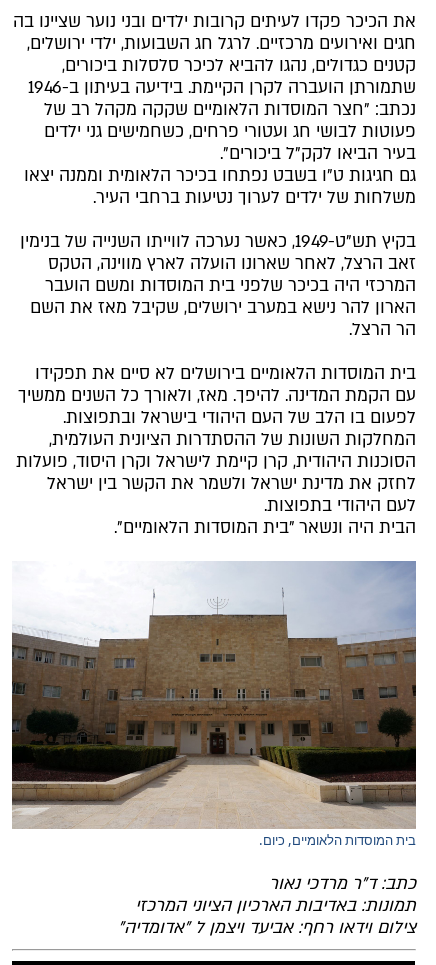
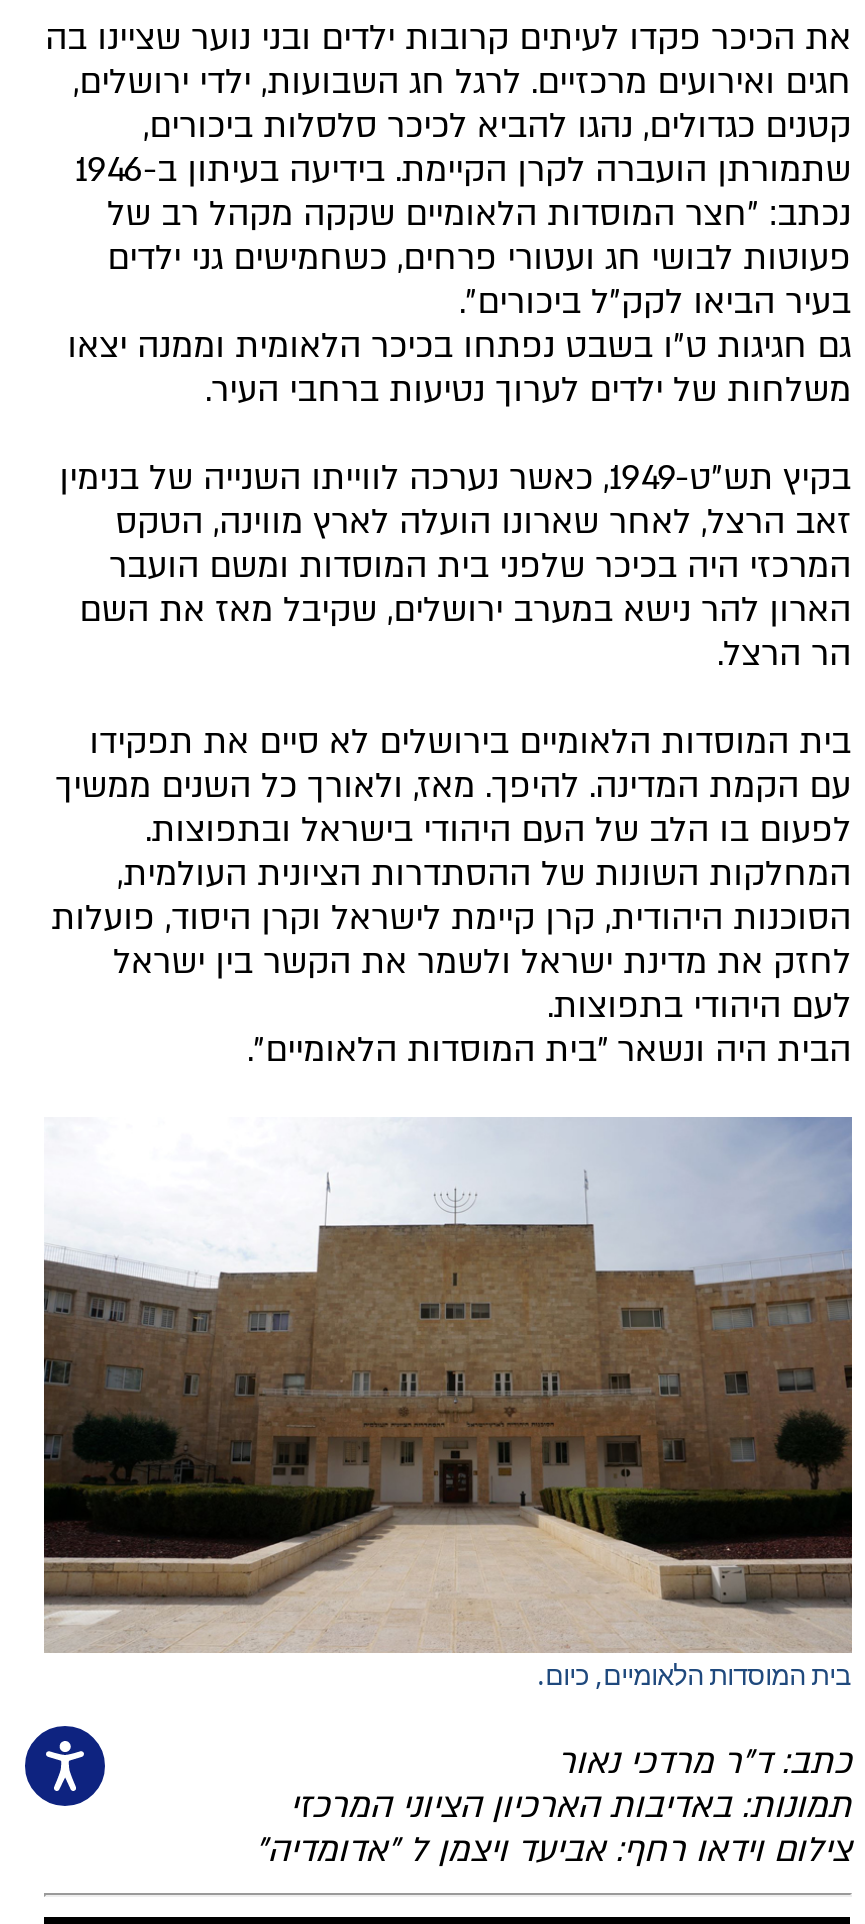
none -> [22,1723,108,1809] [image]

